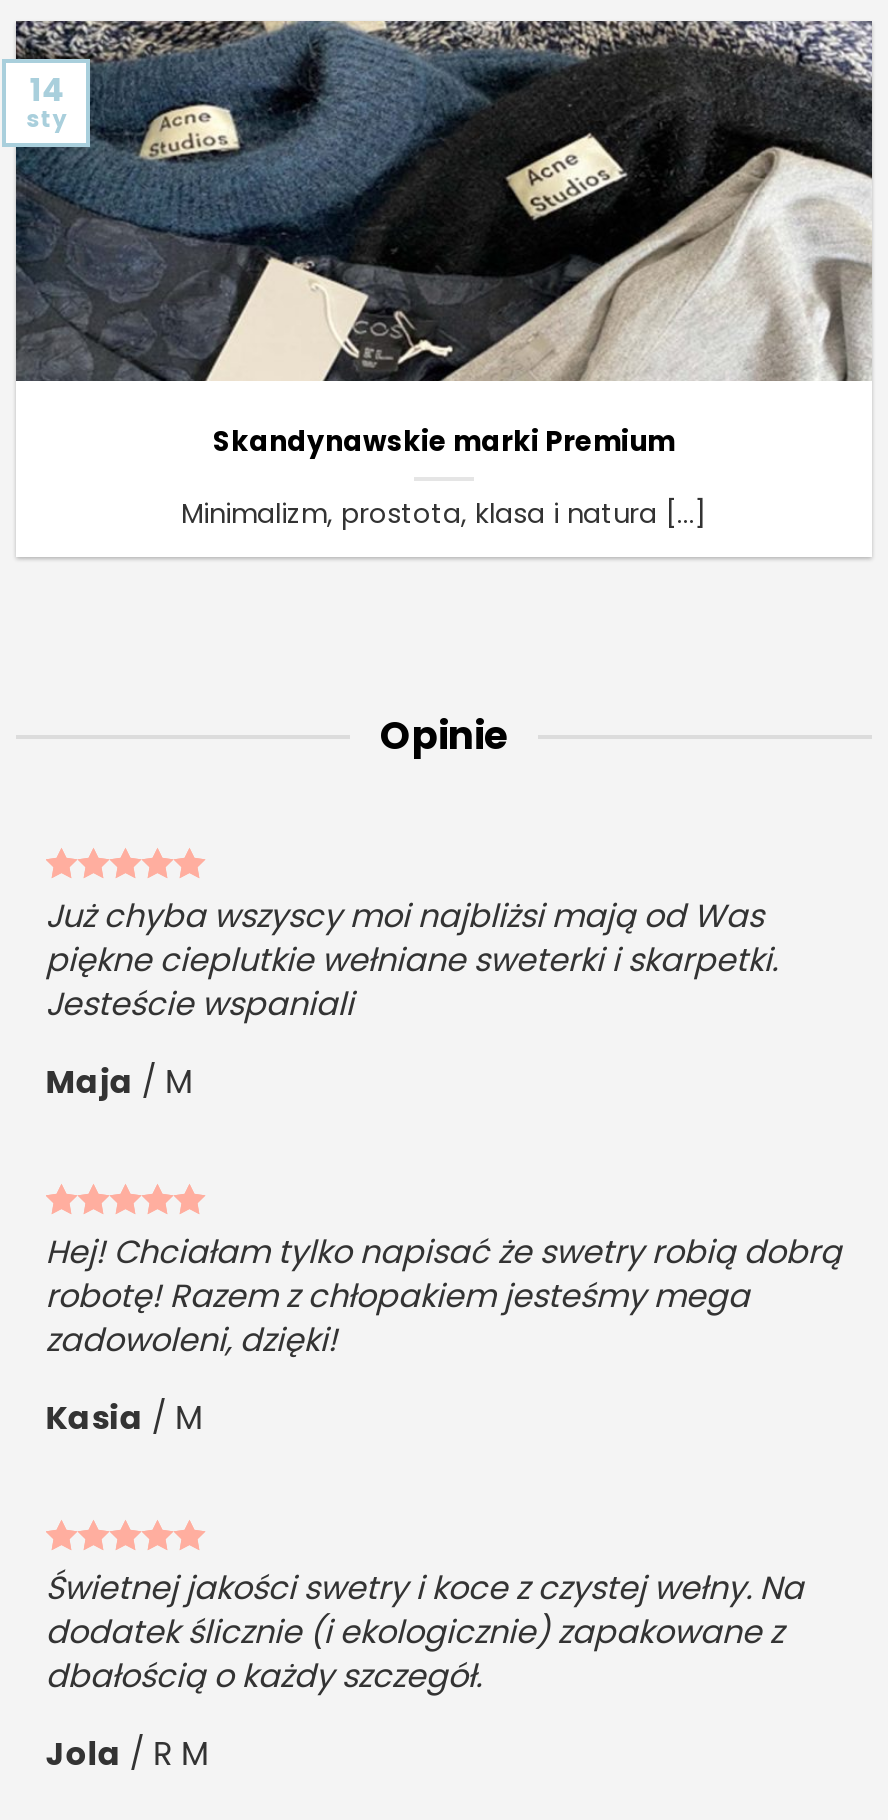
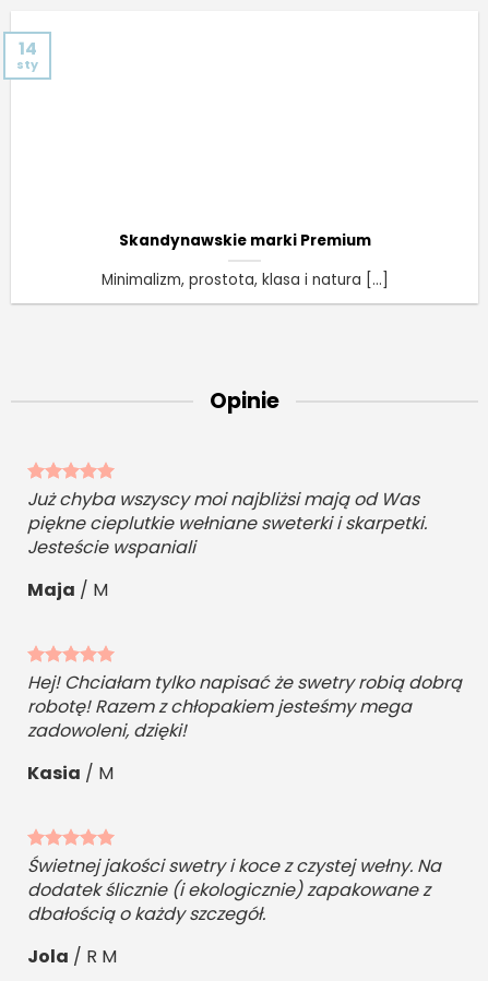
[14,19,874,383] [image] -> none

